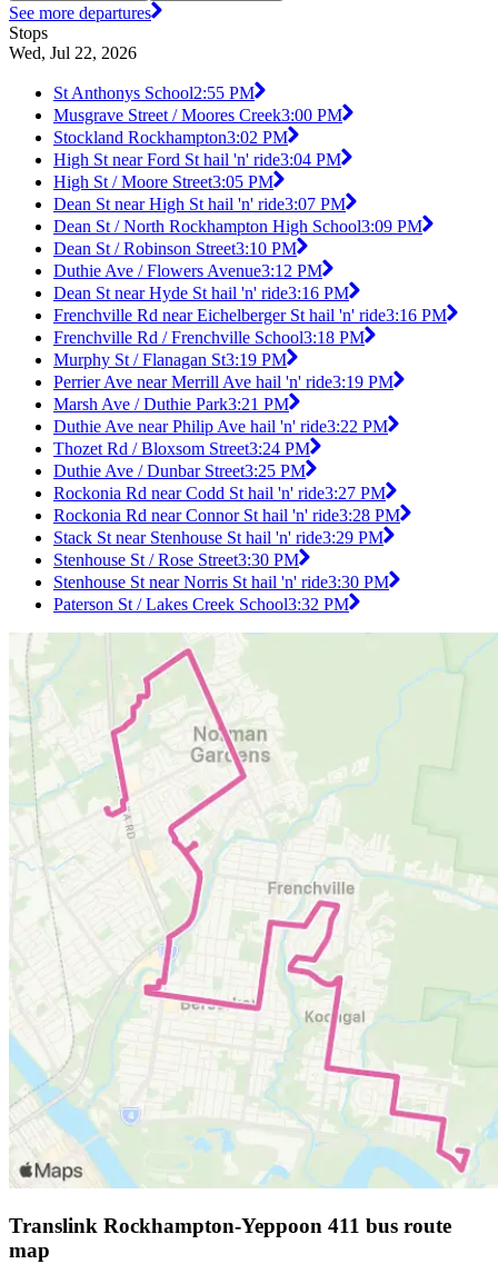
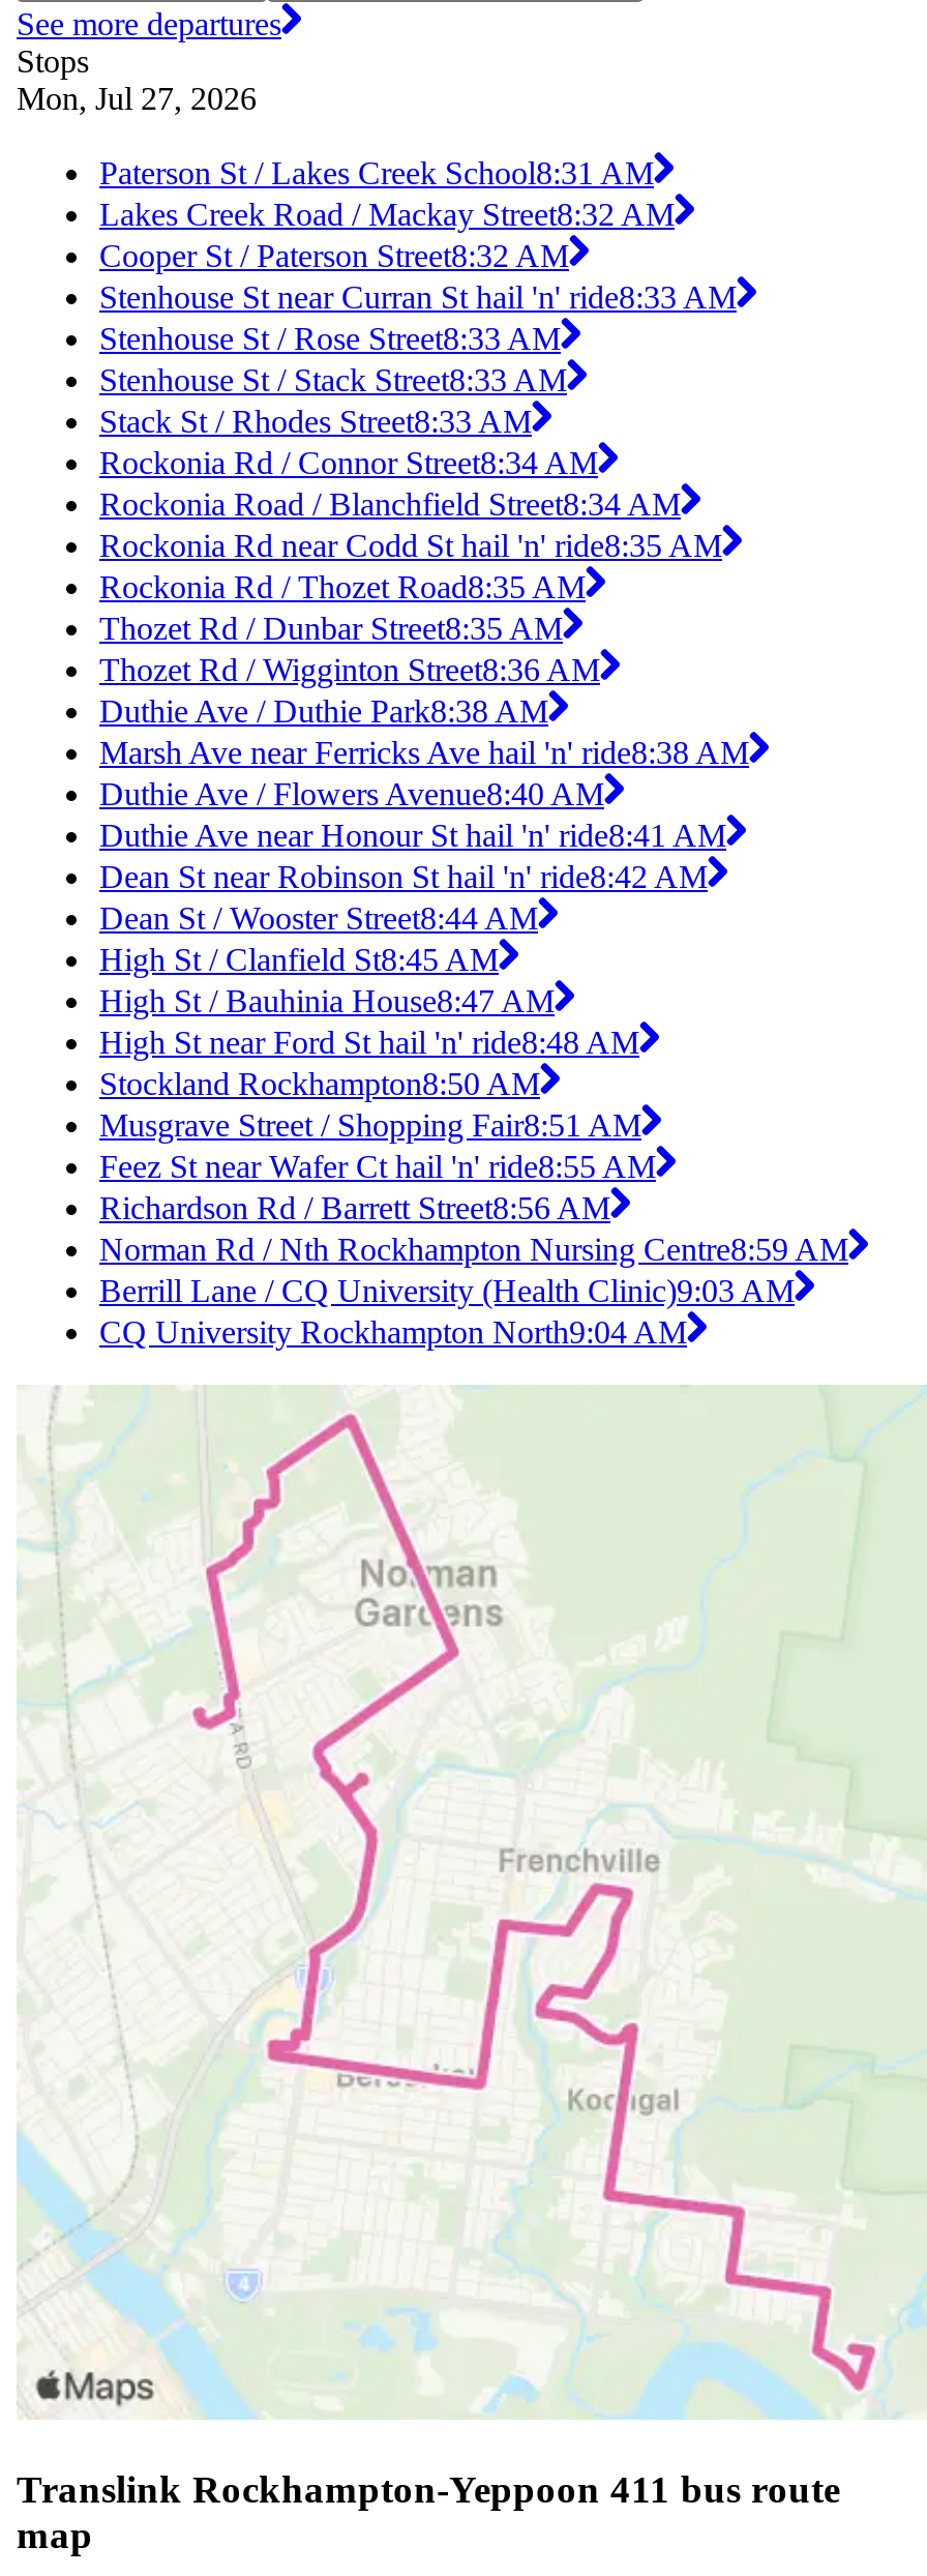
[9,44,137,62] Wed, Jul 22, 2026 -> [17,81,257,116] Mon, Jul 27, 2026
[53,84,447,614] St Anthonys School2:55 PM | Musgrave Street / Moores Creek3:00 PM | Stockland Rockhampton3:02 PM | High St near Ford St hail 'n' ride3:04 PM | High St / Moore Street3:05 PM | Dean St near High St hail 'n' ride3:07 PM | Dean St / North Rockhampton High School3:09 PM | Dean St / Robinson Street3:10 PM | Duthie Ave / Flowers Avenue3:12 PM | Dean St near Hyde St hail 'n' ride3:16 PM | Frenchville Rd near Eichelberger St hail 'n' ride3:16 PM | Frenchville Rd / Frenchville School3:18 PM | Murphy St / Flanagan St3:19 PM | Perrier Ave near Merrill Ave hail 'n' ride3:19 PM | Marsh Ave / Duthie Park3:21 PM | Duthie Ave near Philip Ave hail 'n' ride3:22 PM | Thozet Rd / Bloxsom Street3:24 PM | Duthie Ave / Dunbar Street3:25 PM | Rockonia Rd near Codd St hail 'n' ride3:27 PM | Rockonia Rd near Connor St hail 'n' ride3:28 PM | Stack St near Stenhouse St hail 'n' ride3:29 PM | Stenhouse St / Rose Street3:30 PM | Stenhouse St near Norris St hail 'n' ride3:30 PM | Paterson St / Lakes Creek School3:32 PM -> [99,156,848,1350] Paterson St / Lakes Creek School8:31 AM | Lakes Creek Road / Mackay Street8:32 AM | Cooper St / Paterson Street8:32 AM | Stenhouse St near Curran St hail 'n' ride8:33 AM | Stenhouse St / Rose Street8:33 AM | Stenhouse St / Stack Street8:33 AM | Stack St / Rhodes Street8:33 AM | Rockonia Rd / Connor Street8:34 AM | Rockonia Road / Blanchfield Street8:34 AM | Rockonia Rd near Codd St hail 'n' ride8:35 AM | Rockonia Rd / Thozet Road8:35 AM | Thozet Rd / Dunbar Street8:35 AM | Thozet Rd / Wigginton Street8:36 AM | Duthie Ave / Duthie Park8:38 AM | Marsh Ave near Ferricks Ave hail 'n' ride8:38 AM | Duthie Ave / Flowers Avenue8:40 AM | Duthie Ave near Honour St hail 'n' ride8:41 AM | Dean St near Robinson St hail 'n' ride8:42 AM | Dean St / Wooster Street8:44 AM | High St / Clanfield St8:45 AM | High St / Bauhinia House8:47 AM | High St near Ford St hail 'n' ride8:48 AM | Stockland Rockhampton8:50 AM | Musgrave Street / Shopping Fair8:51 AM | Feez St near Wafer Ct hail 'n' ride8:55 AM | Richardson Rd / Barrett Street8:56 AM | Norman Rd / Nth Rockhampton Nursing Centre8:59 AM | Berrill Lane / CQ University (Health Clinic)9:03 AM | CQ University Rockhampton North9:04 AM

